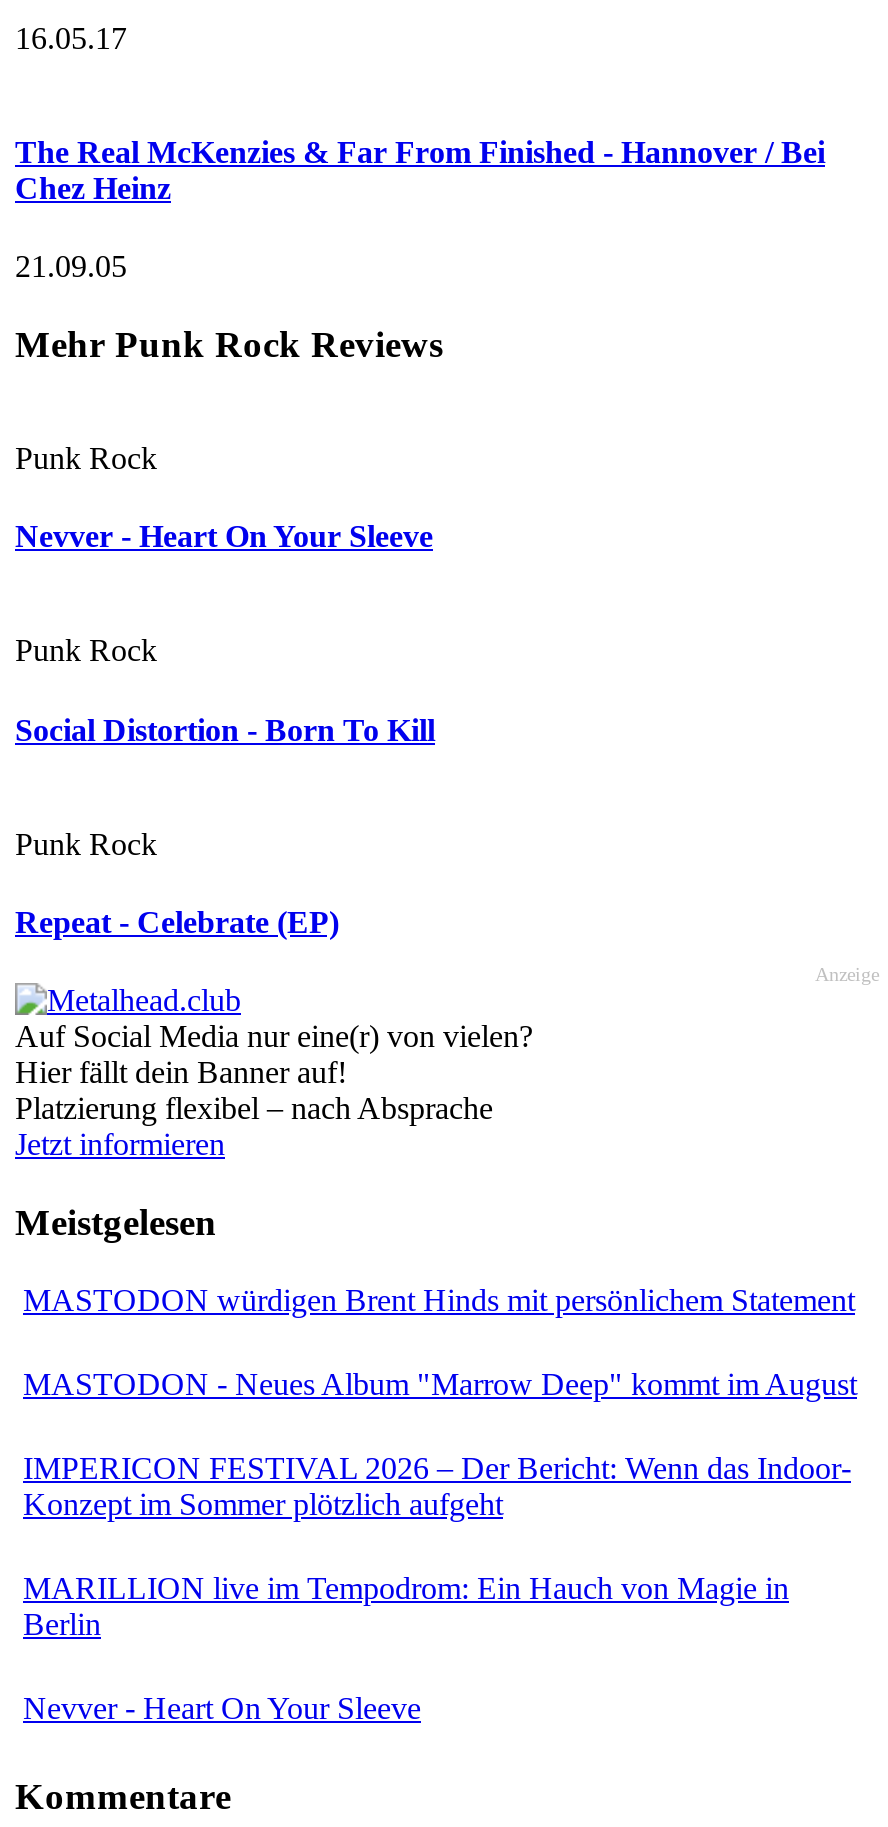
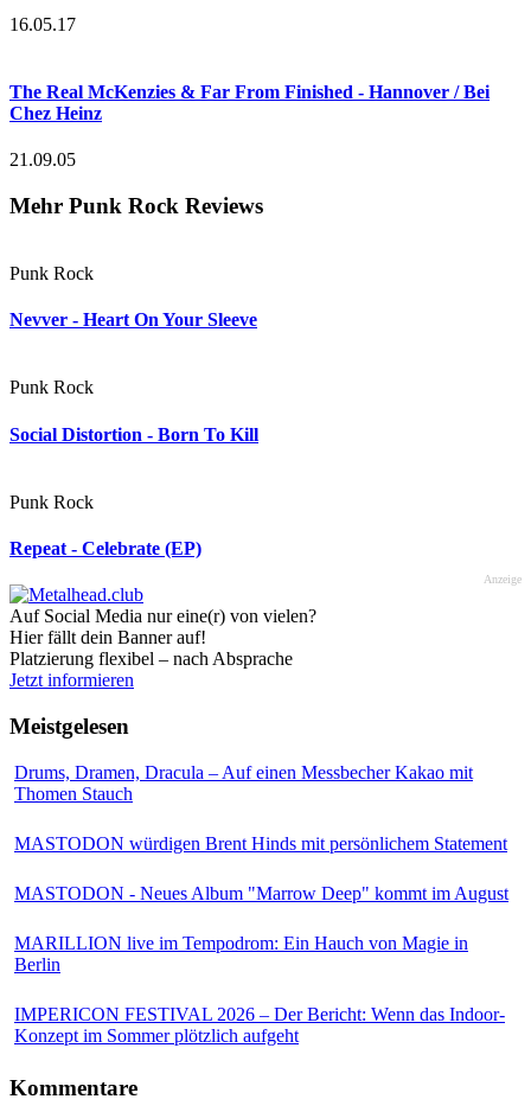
none -> [14,762,473,804] Drums, Dramen, Dracula – Auf einen Messbecher Kakao mit | Thomen Stauch
moved [23,1283,857,1401] -> [14,833,508,903]: MASTODON würdigen Brent Hinds mit persönlichem Statement | MASTODON - Neues Album "Marrow Deep" kommt im August
moved [23,1451,851,1521] -> [14,1004,505,1045]: IMPERICON FESTIVAL 2026 – Der Bericht: Wenn das Indoor- | Konzept im Sommer plötzlich aufgeht
[23,1691,421,1725] Nevver - Heart On Your Sleeve -> none

